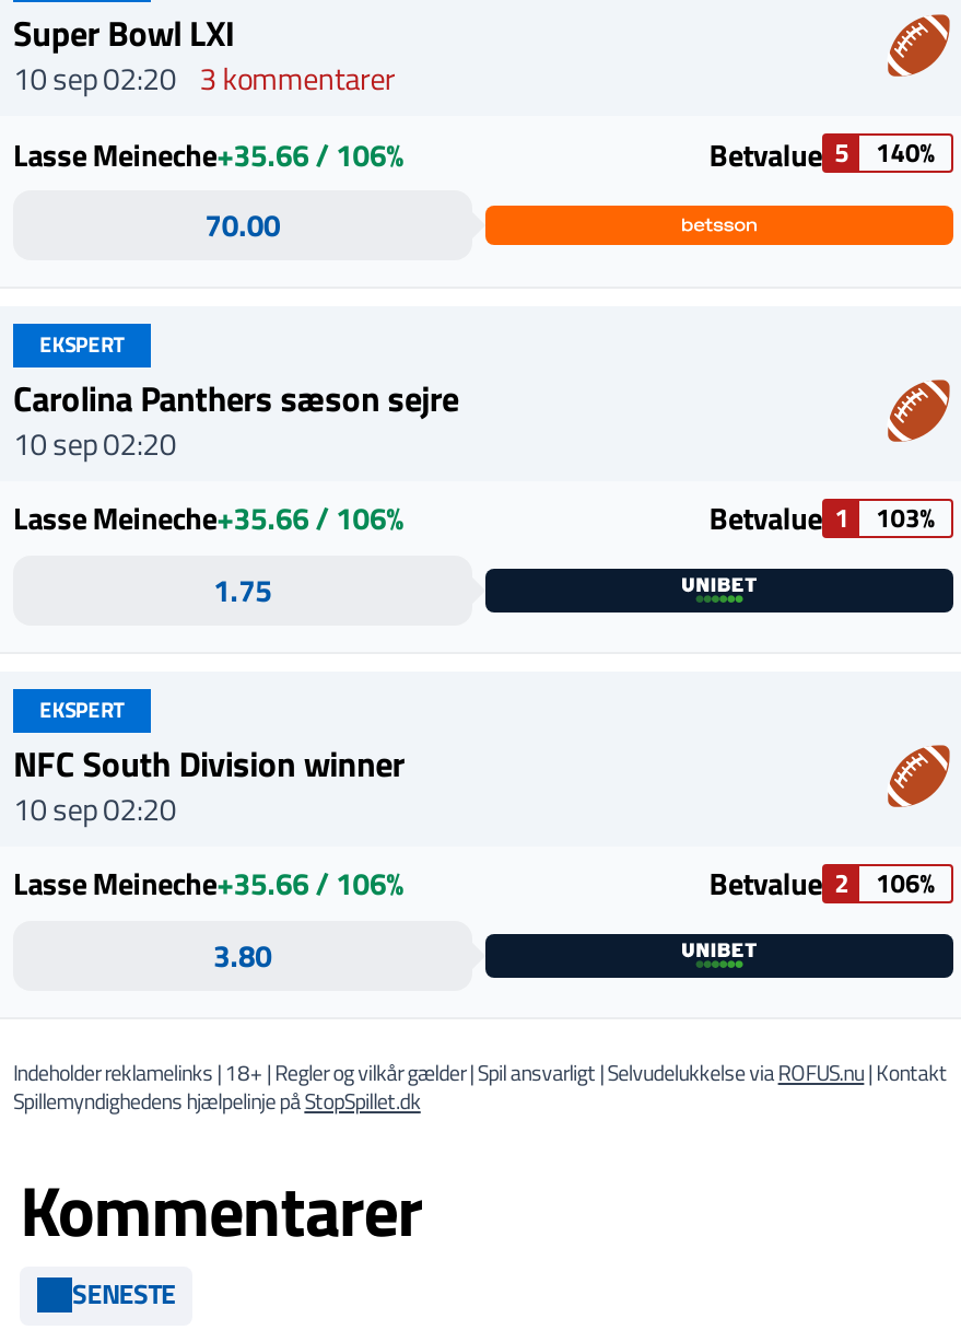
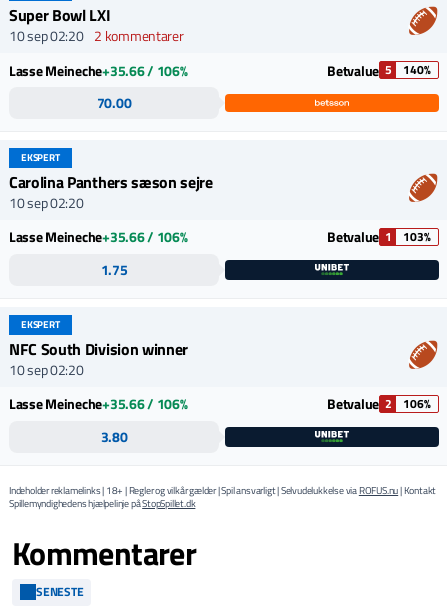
[13,55,395,101] 10 sep 02:20 3 kommentarer -> [9,25,184,46] 10 sep 02:20 2 kommentarer

